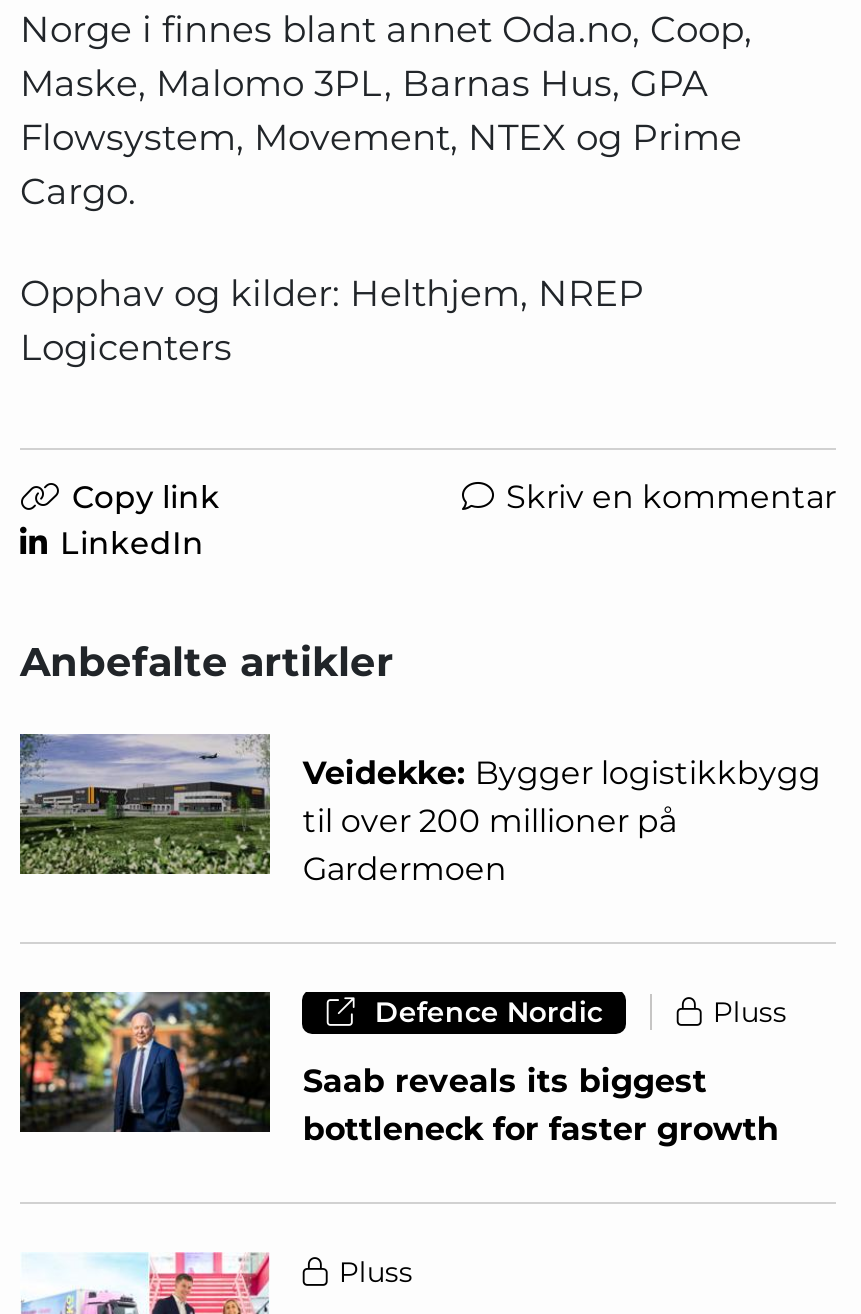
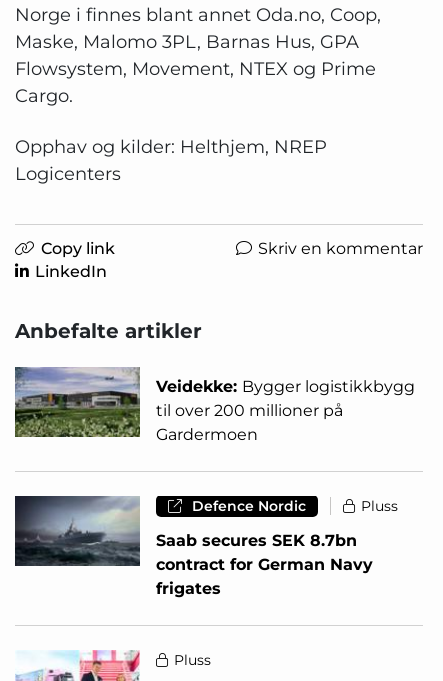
[18,990,779,1148] [image] | Saab reveals its biggest | bottleneck for faster growth -> [15,495,373,598] [image] | Saab secures SEK 8.7bn | contract for German Navy | frigates

